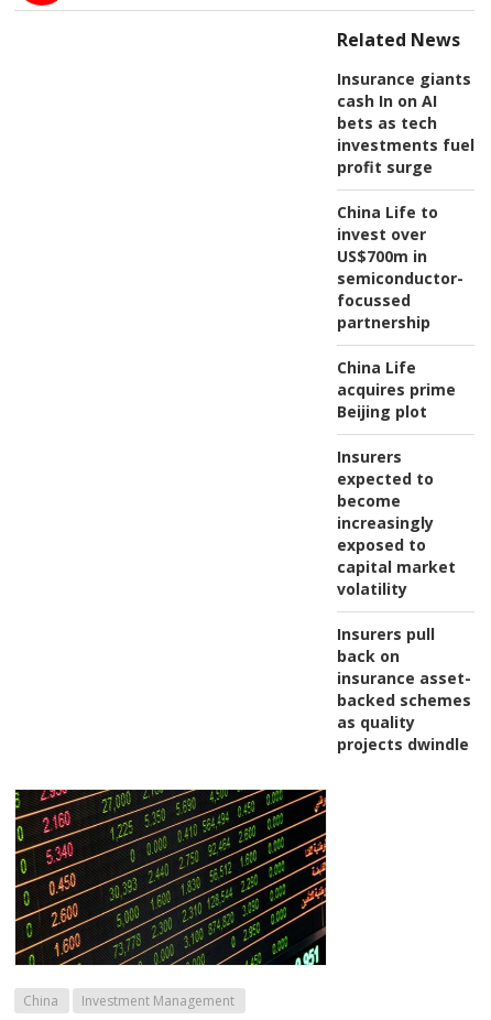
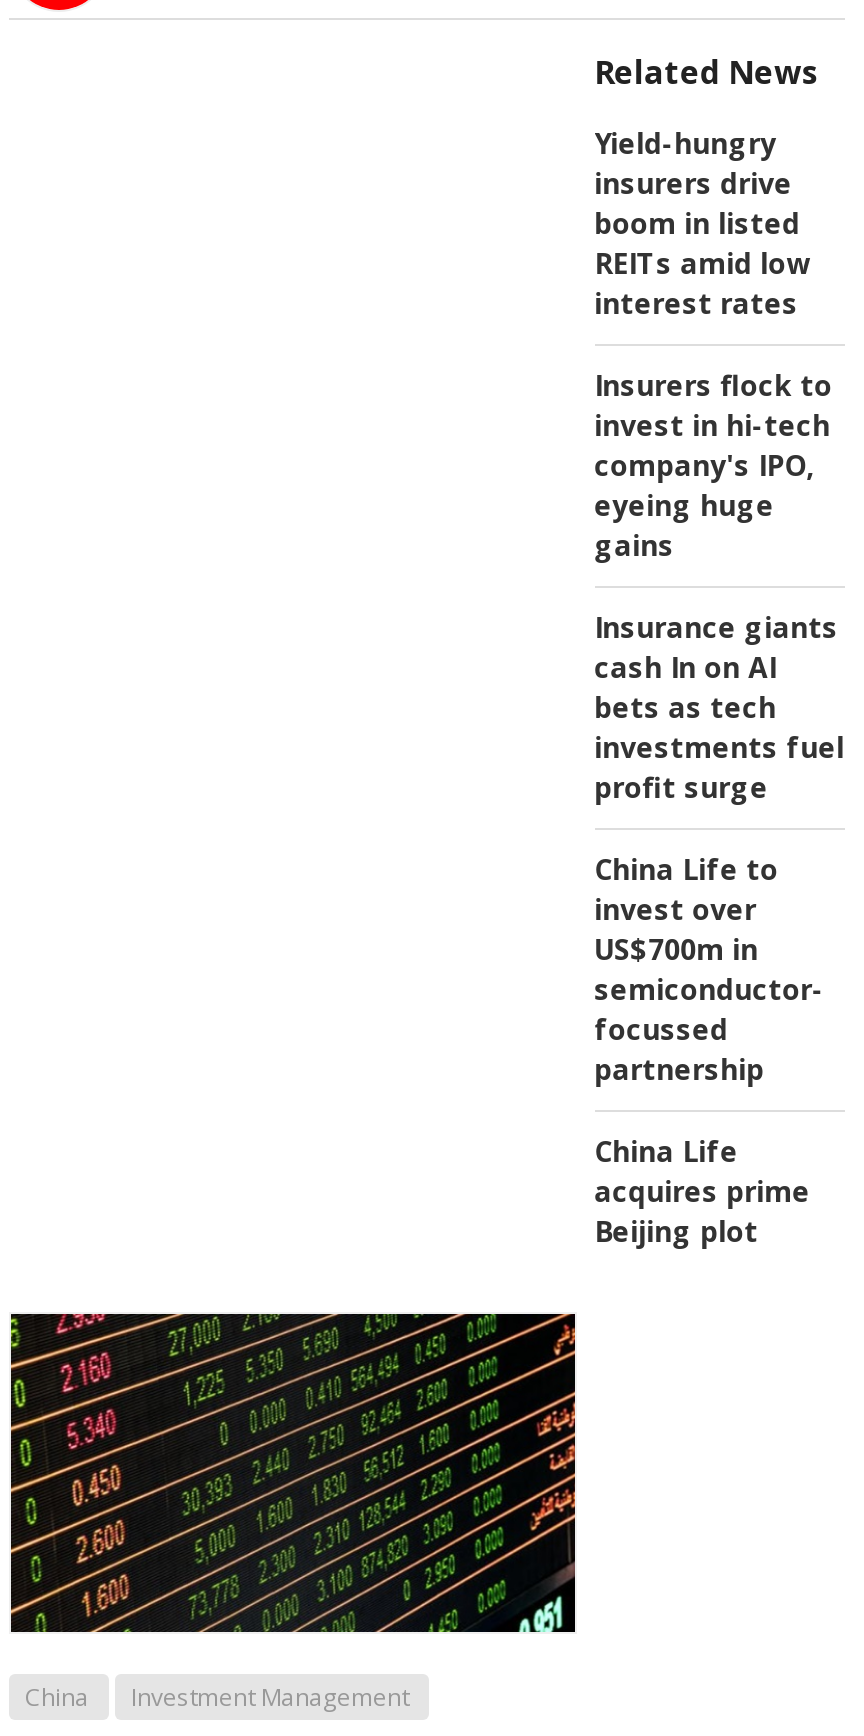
none -> [594,124,832,564] Yield-hungry | insurers drive | boom in listed | REITs amid low | interest rates | Insurers flock to | invest in hi-tech | company's IPO, | eyeing huge | gains
moved [336,68,474,422] -> [594,608,844,1250]: Insurance giants | cash In on AI | bets as tech | ... | acquires prime | Beijing plot
[336,446,471,755] Insurers | expected to | become | increasingly | exposed to | capital market | volatility | Insurers pull | back on | insurance asset- | backed schemes | as quality | projects dwindle -> none

